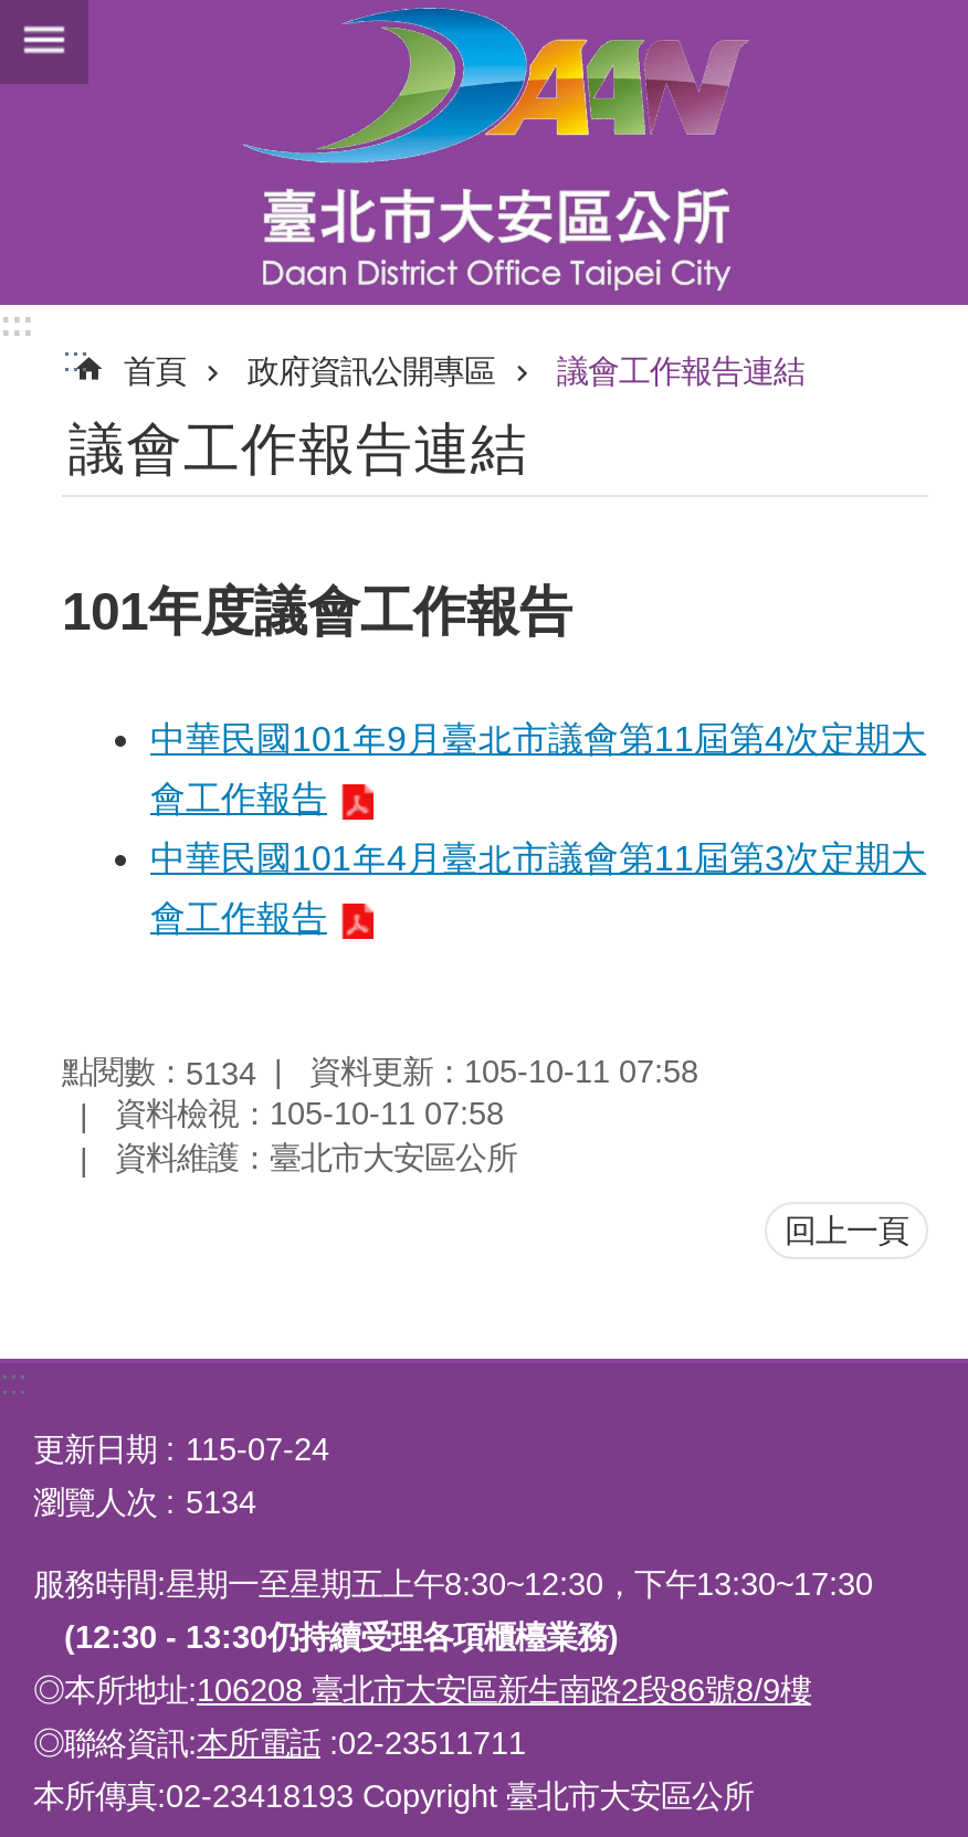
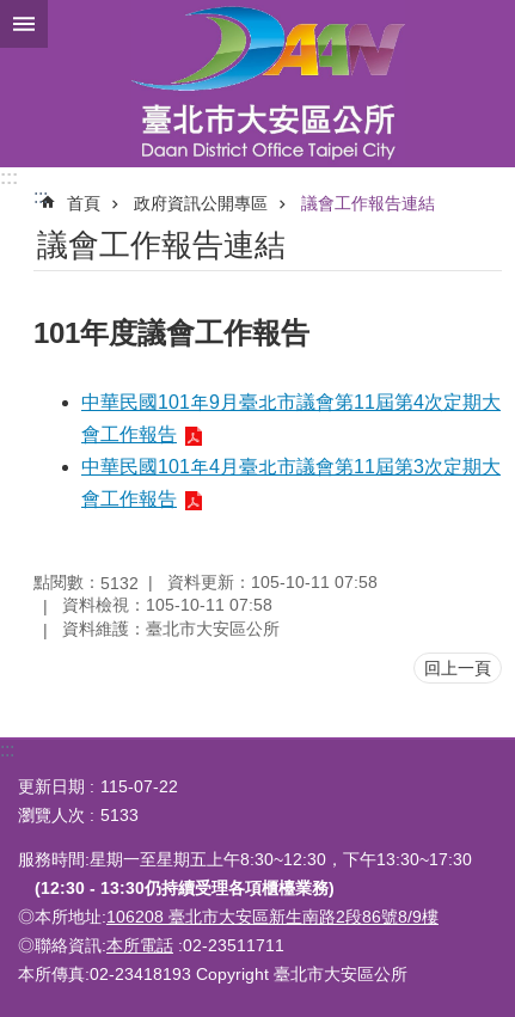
[62,1053,698,1091] 點閱數：5134 資料更新：105-10-11 07:58 -> [33,572,378,593] 點閱數：5132 資料更新：105-10-11 07:58
[33,1432,329,1467] 更新日期 115-07-24 -> [18,777,178,796] 更新日期 115-07-22
[33,1485,256,1520] 瀏覽人次 5134 -> [18,806,139,825] 瀏覽人次 5133

